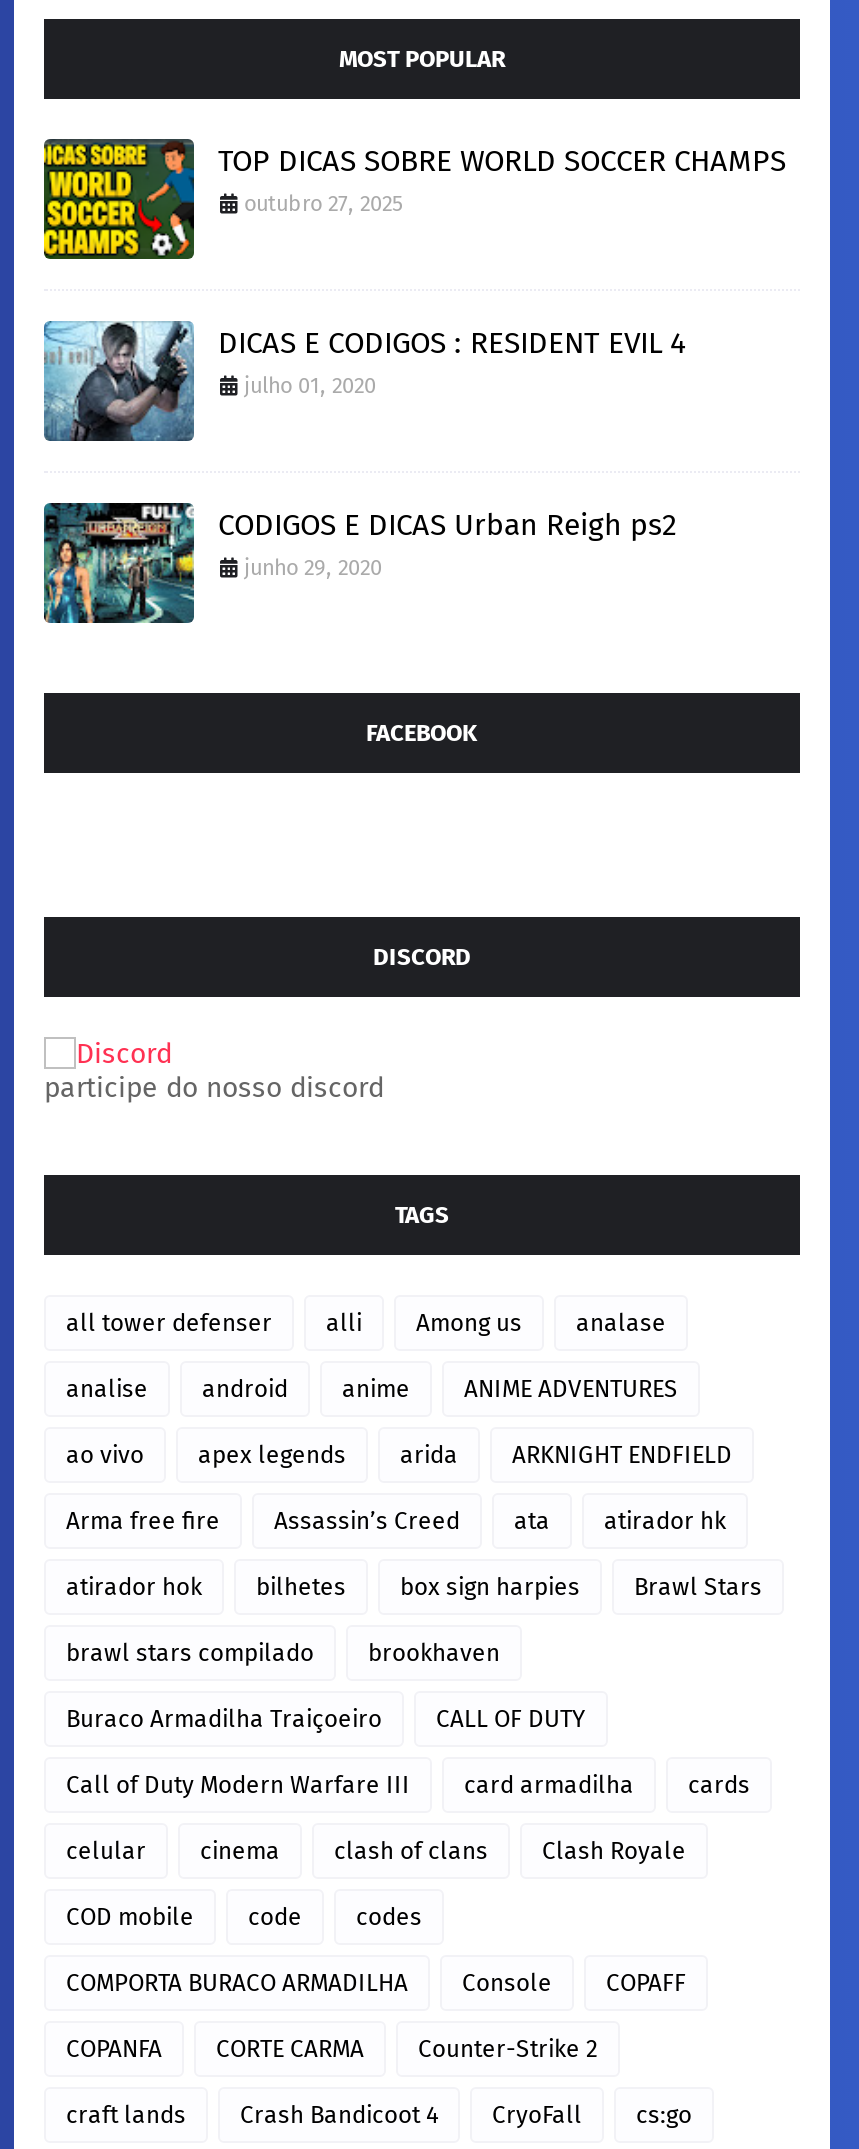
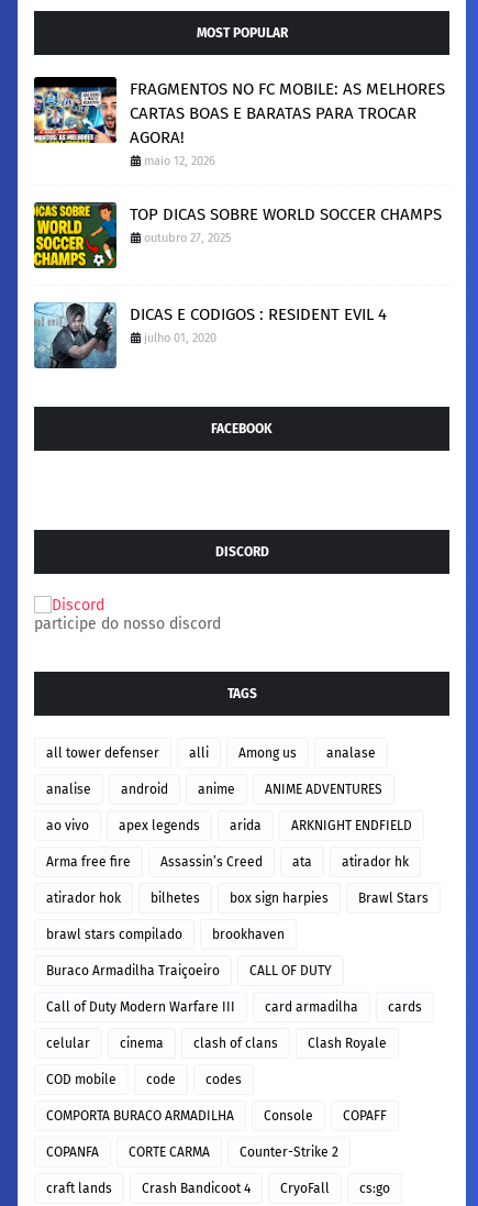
none -> [33,77,445,168] [image] | FRAGMENTOS NO FC MOBILE: AS MELHORES | CARTAS BOAS E BARATAS PARA TROCAR | AGORA! | maio 12, 2026
moved [42,139,786,399] -> [33,202,442,345]: [image] | TOP DICAS SOBRE WORLD SOCCER CHAMPS | outubro 27, 2025 | DICAS E CODIGOS : RESIDENT EVIL 4 | julho 01, 2020
[44,501,676,625] [image] | CODIGOS E DICAS Urban Reigh ps2 | junho 29, 2020 -> none

